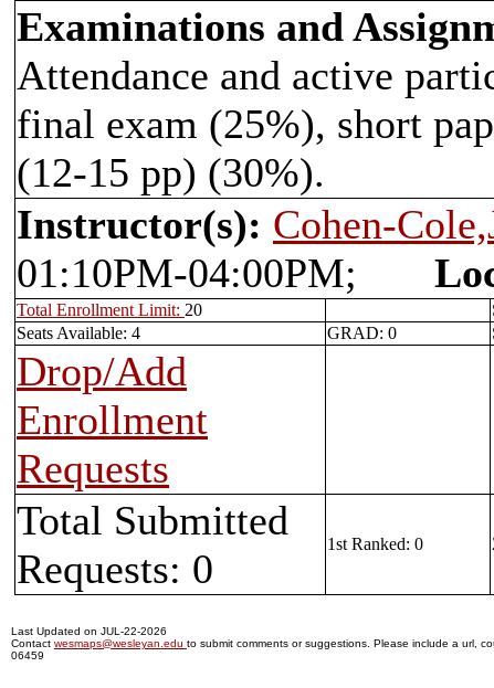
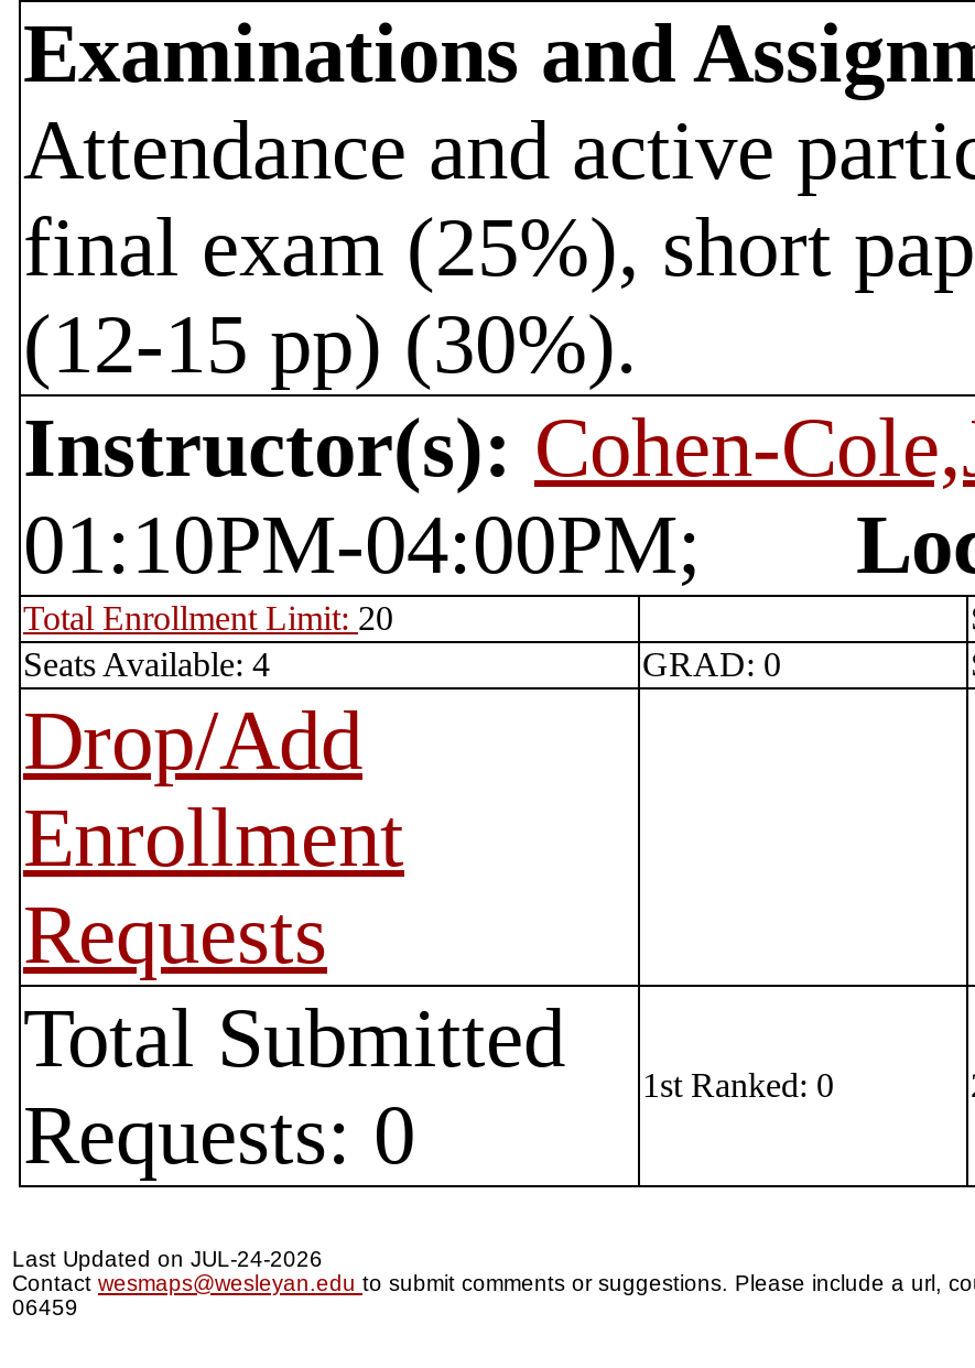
[11,625,167,637] Last Updated on JUL-22-2026 -> [12,1247,323,1271] Last Updated on JUL-24-2026

